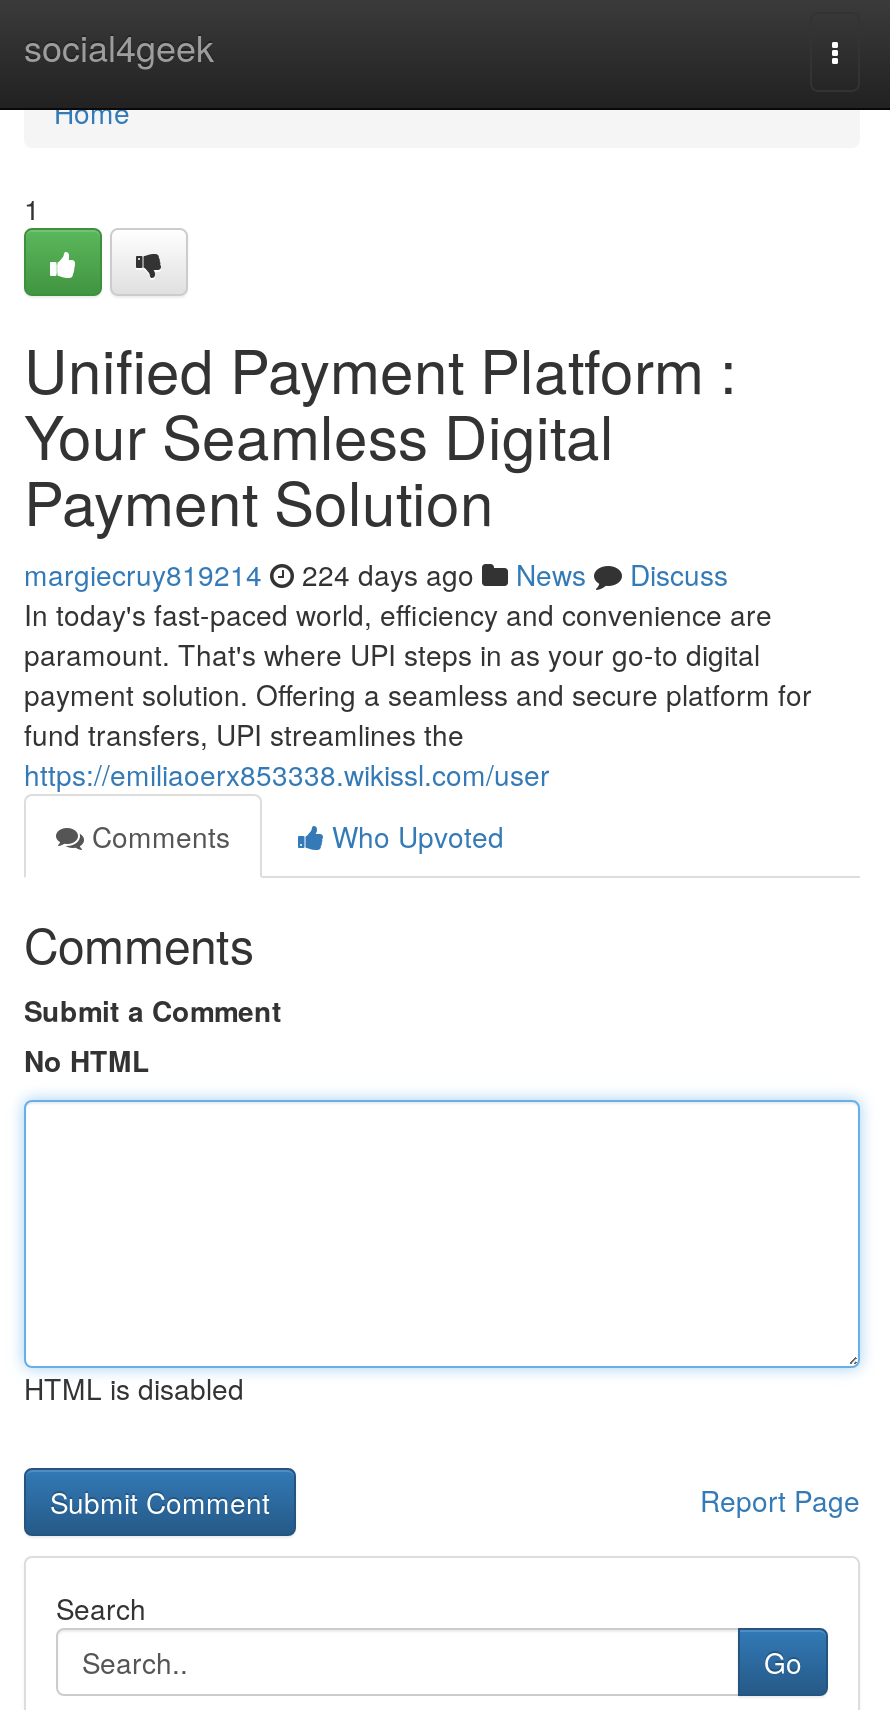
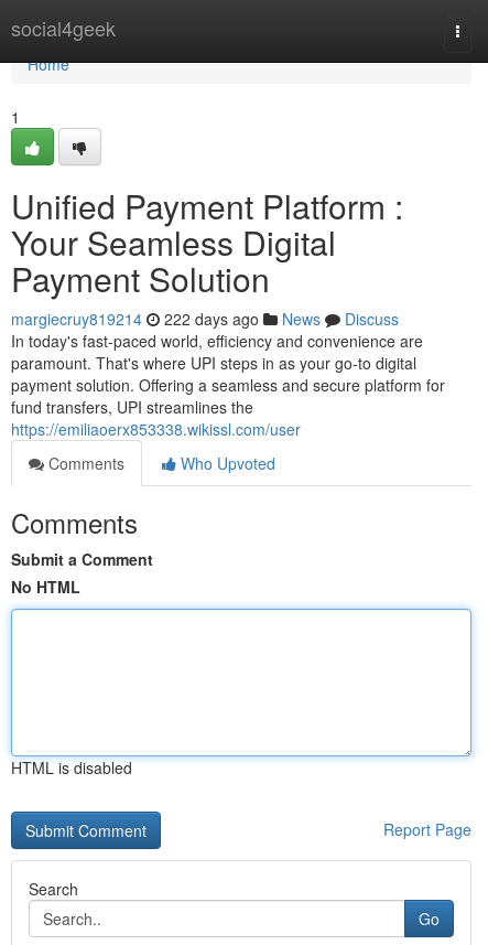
[24,554,728,594] margiecruy819214 224 days ago News Discuss -> [11,308,399,330] margiecruy819214 222 days ago News Discuss

